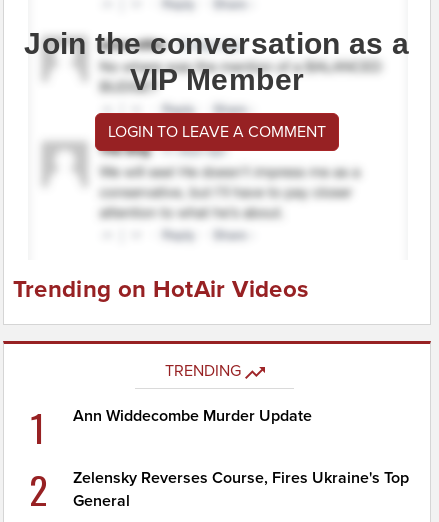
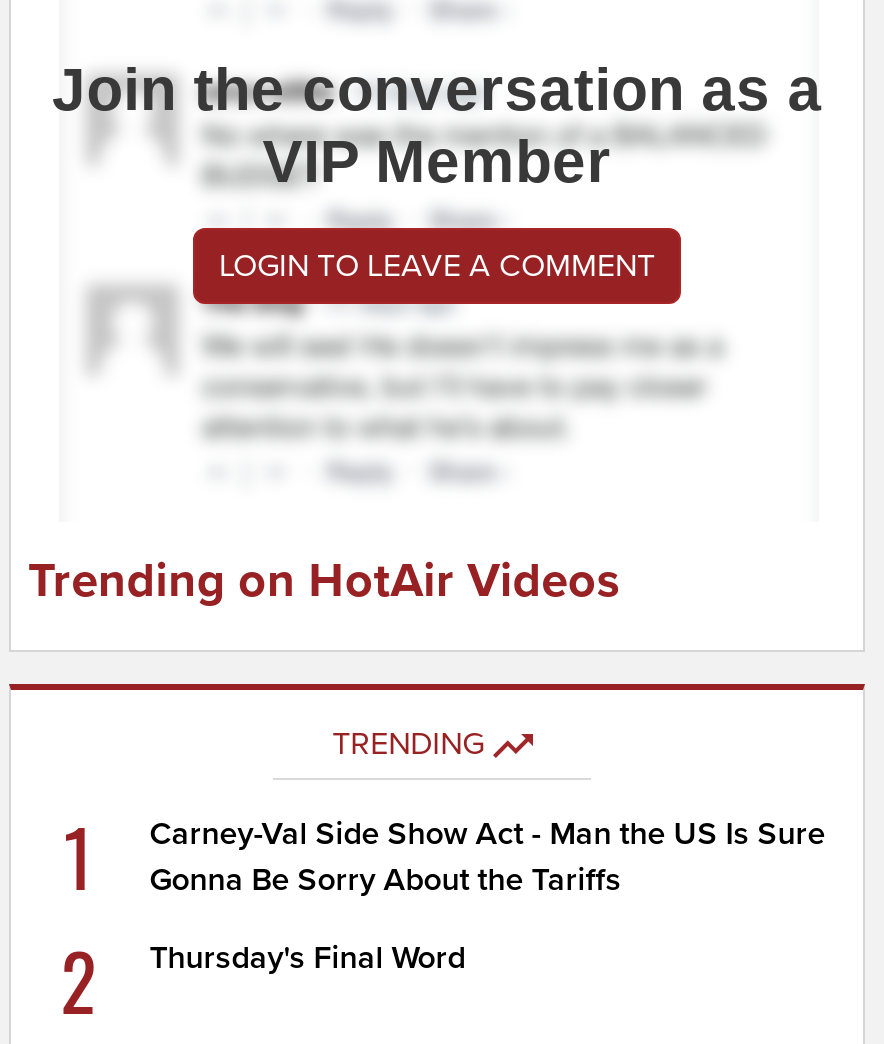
[73,406,312,426] Ann Widdecombe Murder Update -> [149,813,825,899] Carney-Val Side Show Act - Man the US Is Sure | Gonna Be Sorry About the Tariffs
[73,468,409,511] Zelensky Reverses Course, Fires Ukraine's Top | General -> [149,937,465,977] Thursday's Final Word

